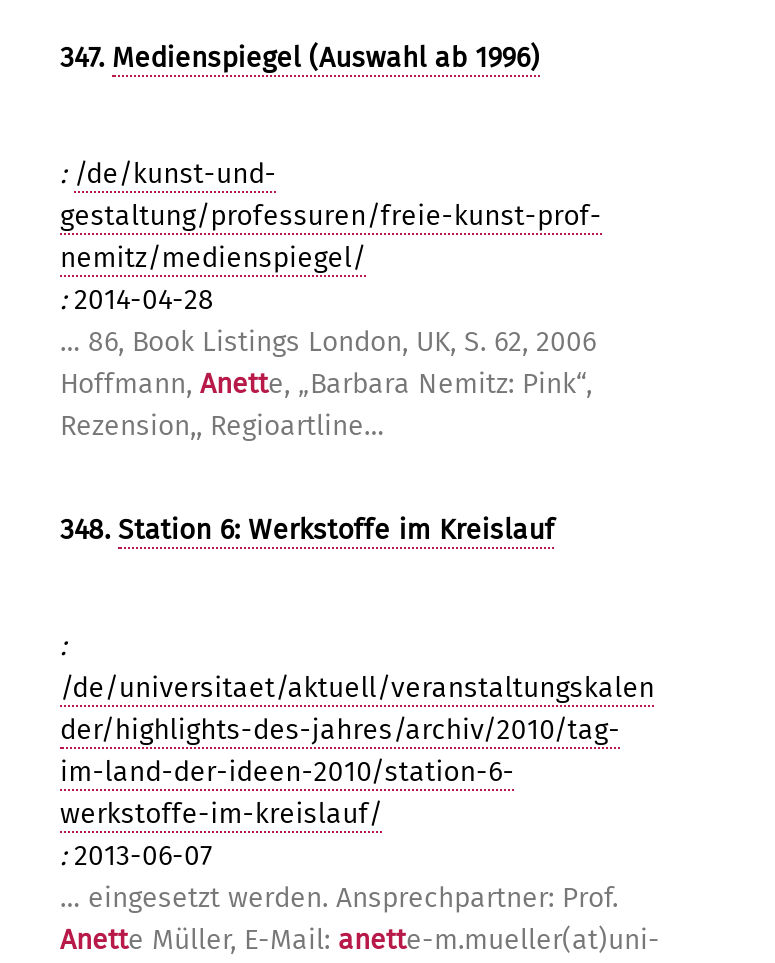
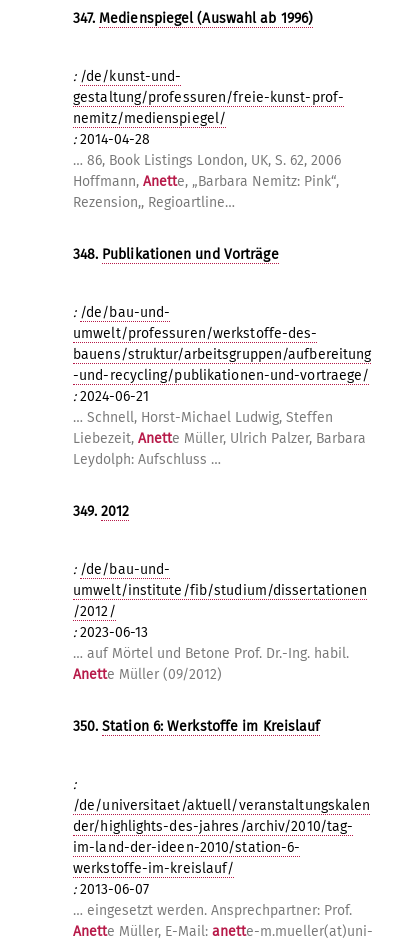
[60,513,555,547] 348. Station 6: Werkstoffe im Kreislauf -> [73,246,371,735] 348. Publikationen und Vorträge | : /de/bau-und- | umwelt/professuren/werkstoffe-des- | bauens/struktur/arbeitsgruppen/aufbereitung | -und-recycling/publikationen-und-vortraege/ | : 2024-06-21 | … Schnell, Horst-Michael Ludwig, Steffen | Liebezeit, Anette Müller, Ulrich Palzer, Barbara | Leydolph: Aufschluss … | 349. 2012 | : /de/bau-und- | umwelt/institute/fib/studium/dissertationen | /2012/ | : 2023-06-13 | … auf Mörtel und Betone Prof. Dr.-Ing. habil. | Anette Müller (09/2012) | 350. Station 6: Werkstoffe im Kreislauf

